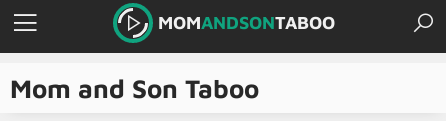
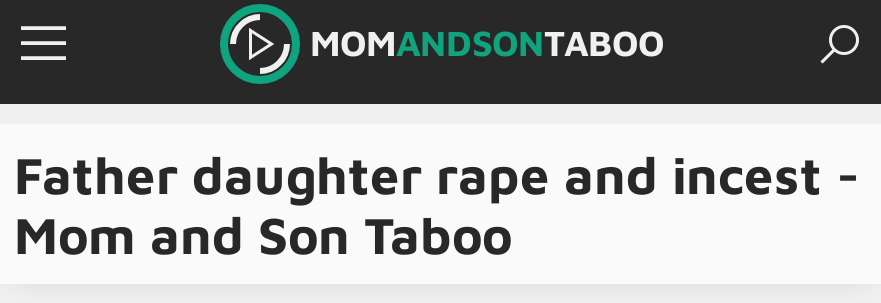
none -> [14,144,860,204] Father daughter rape and incest -

